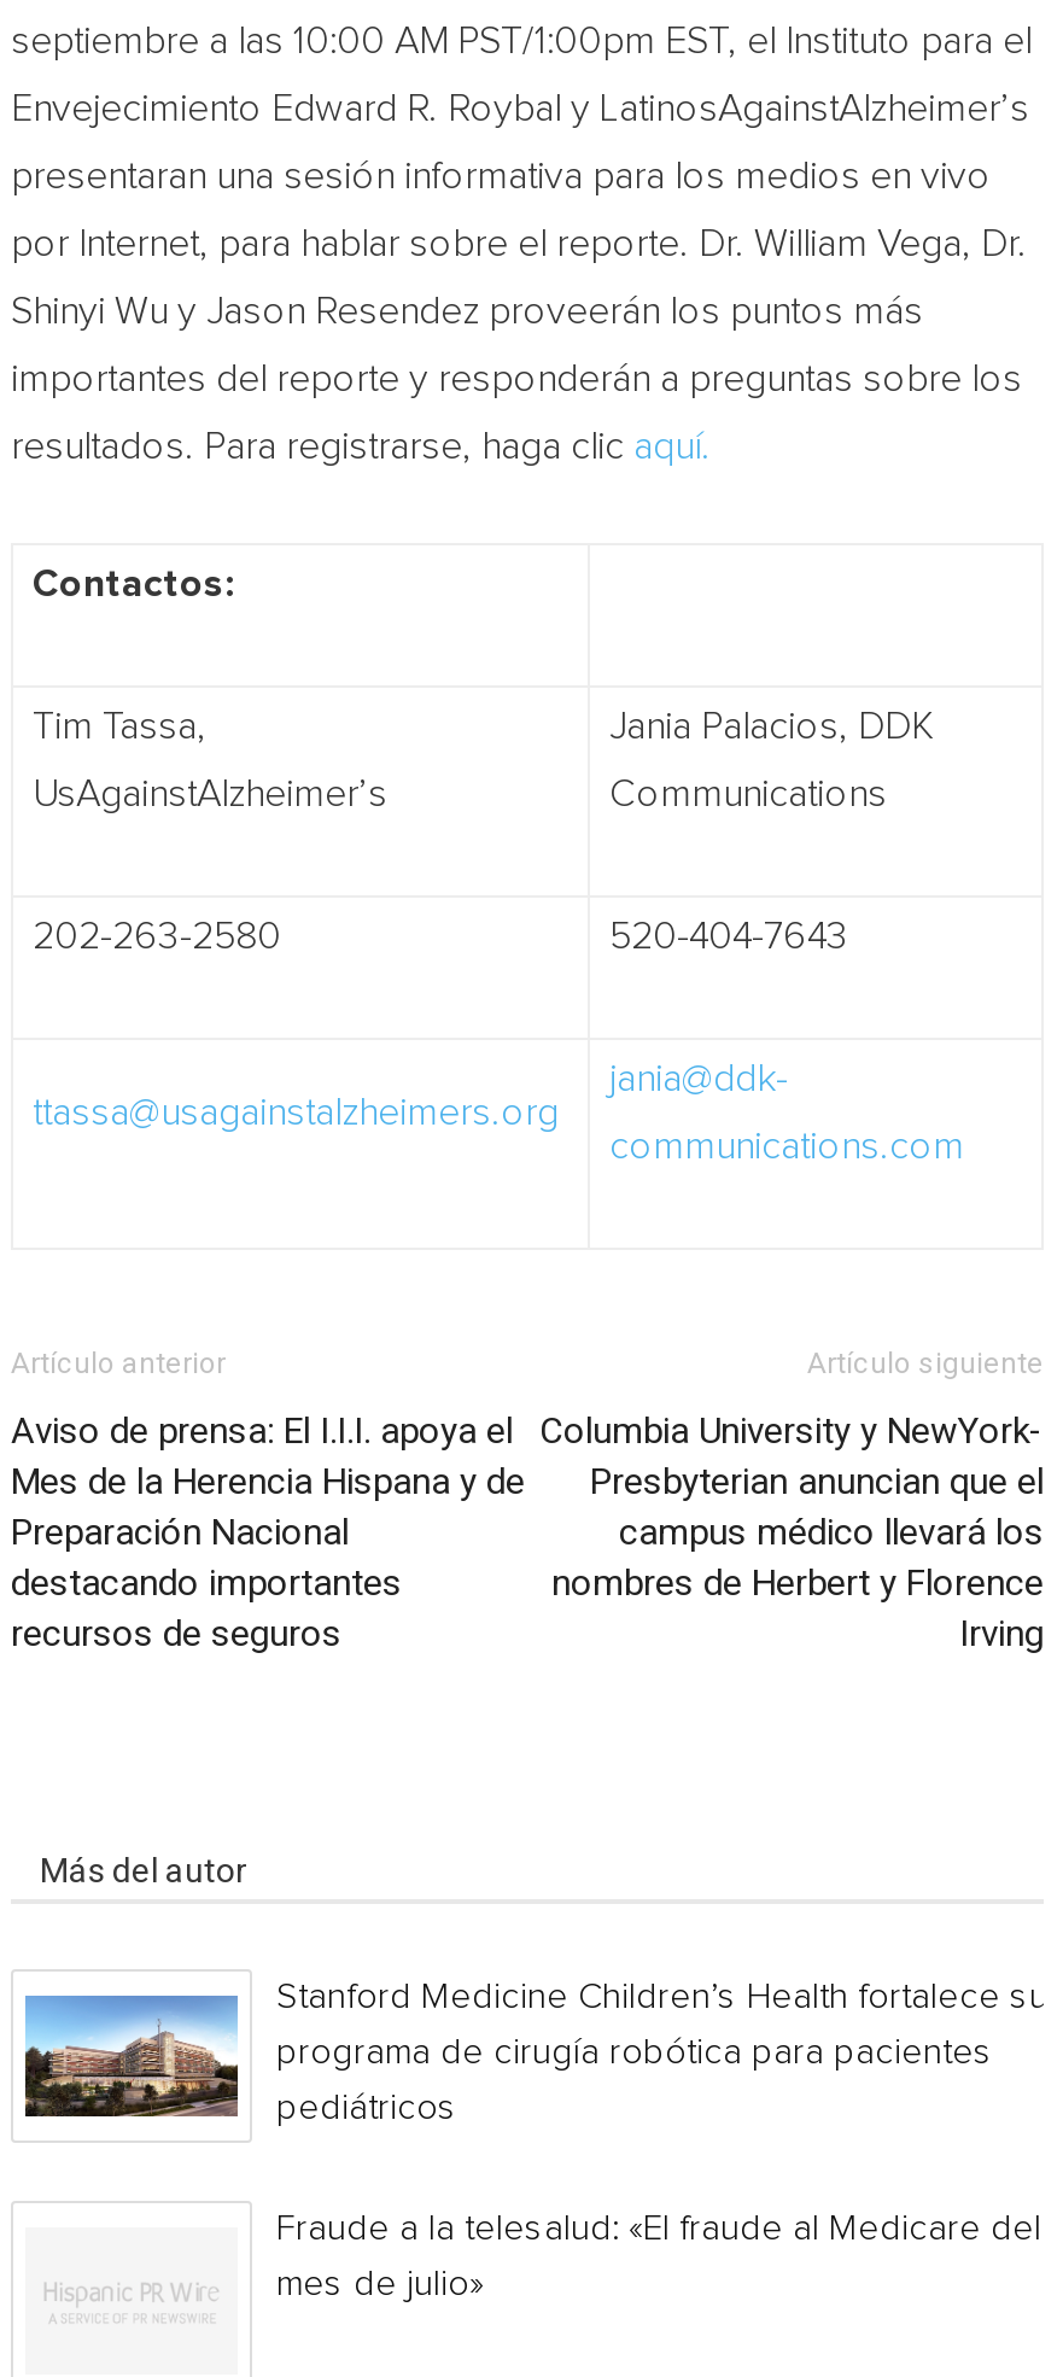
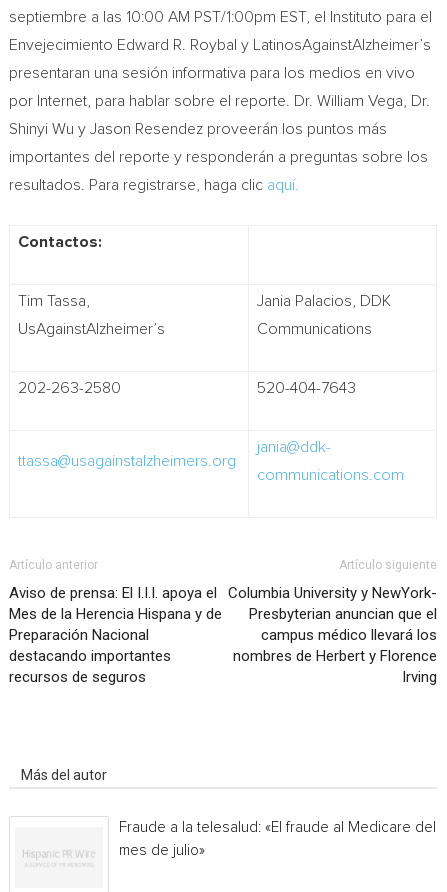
[23,1979,1049,2126] [image] | Stanford Medicine Children’s Health fortalece su | programa de cirugía robótica para pacientes | pediátricos -> none

